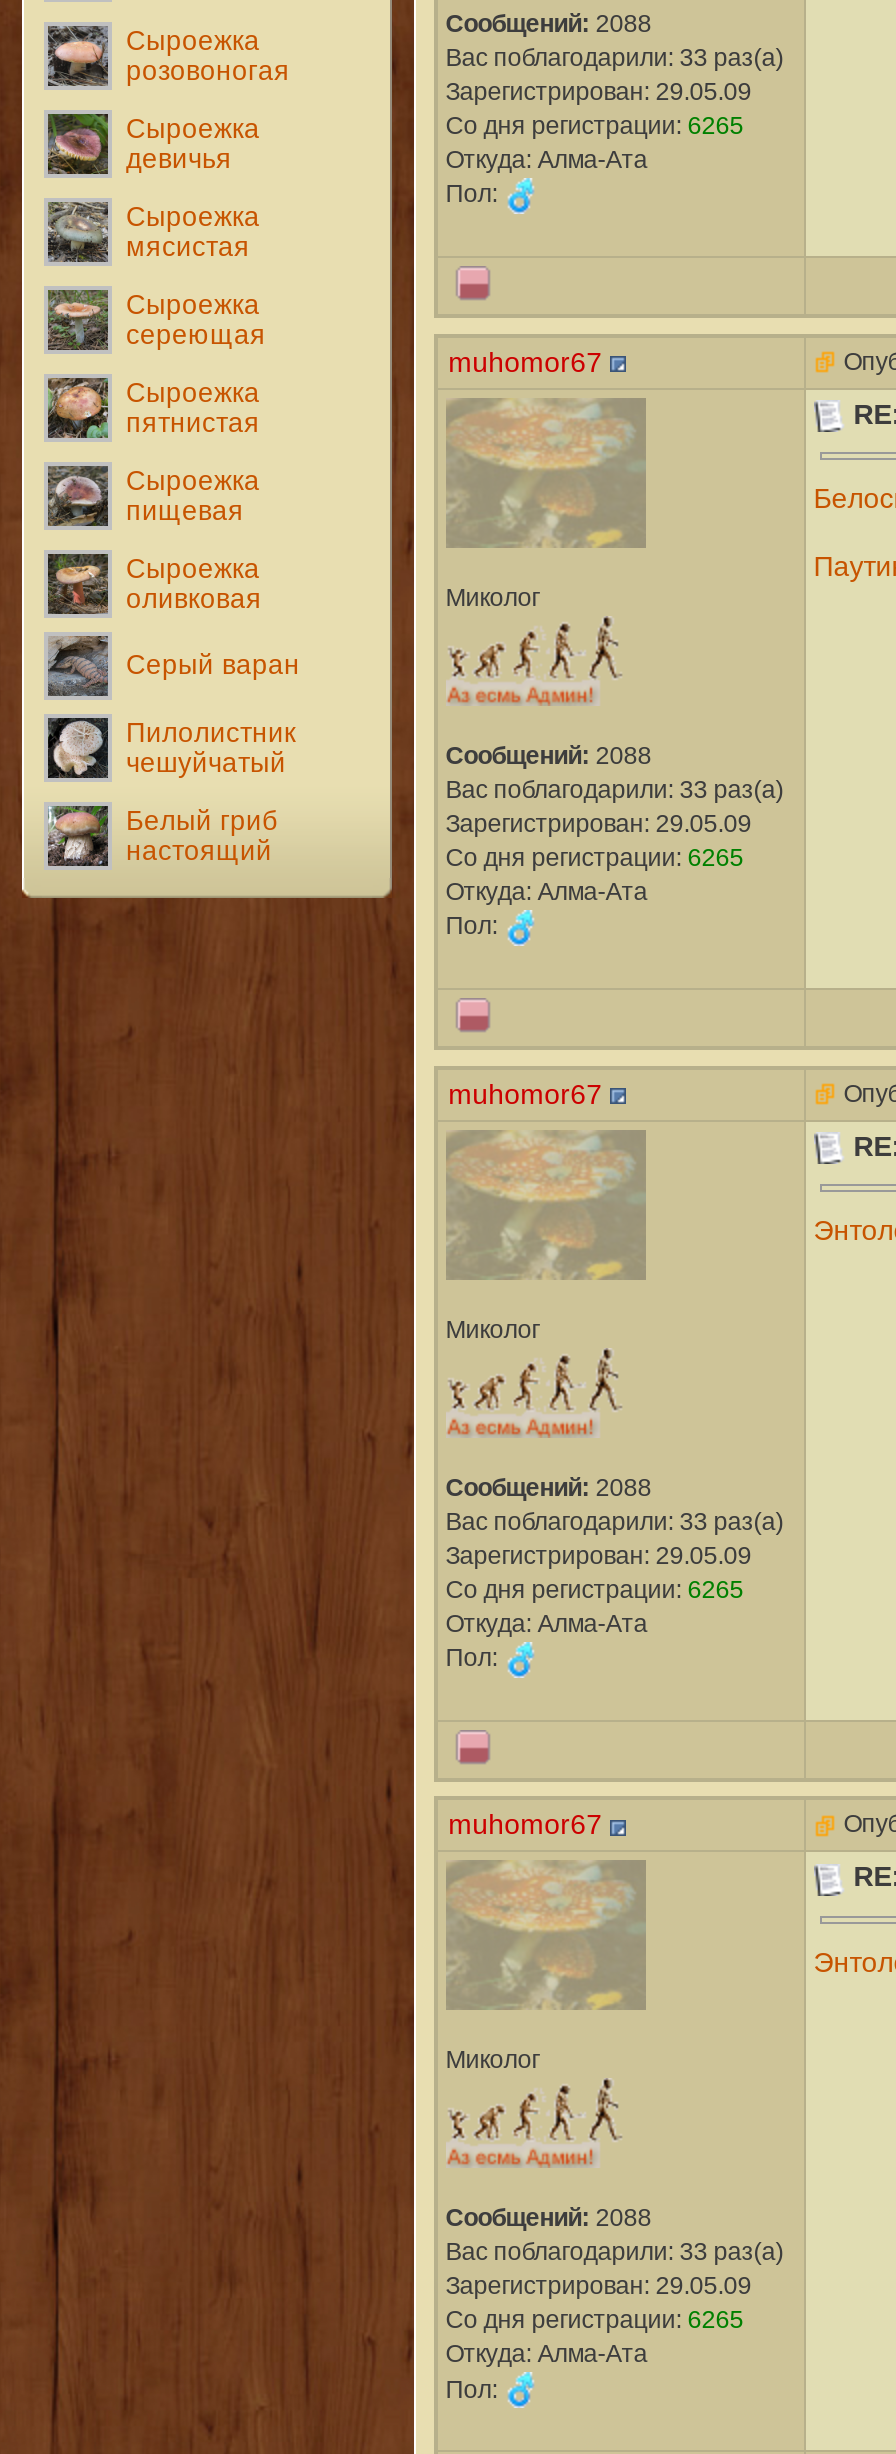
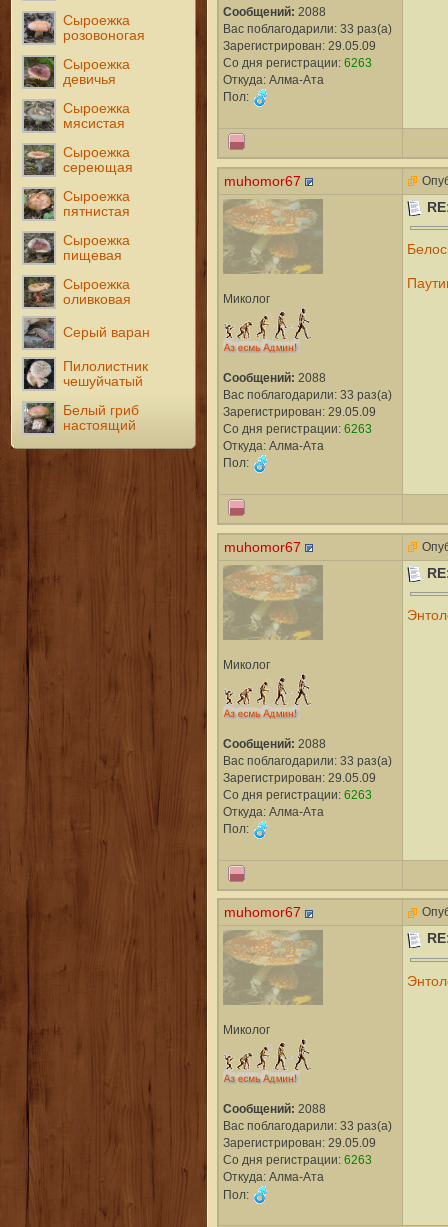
[446,111,744,139] Со дня регистрации: 6265 -> [223,56,372,70] Со дня регистрации: 6263
[446,843,744,871] Со дня регистрации: 6265 -> [223,422,372,436] Со дня регистрации: 6263
[446,1575,744,1603] Со дня регистрации: 6265 -> [223,787,372,801] Со дня регистрации: 6263
[446,2307,744,2335] Со дня регистрации: 6265 -> [223,1153,372,1167] Со дня регистрации: 6263

